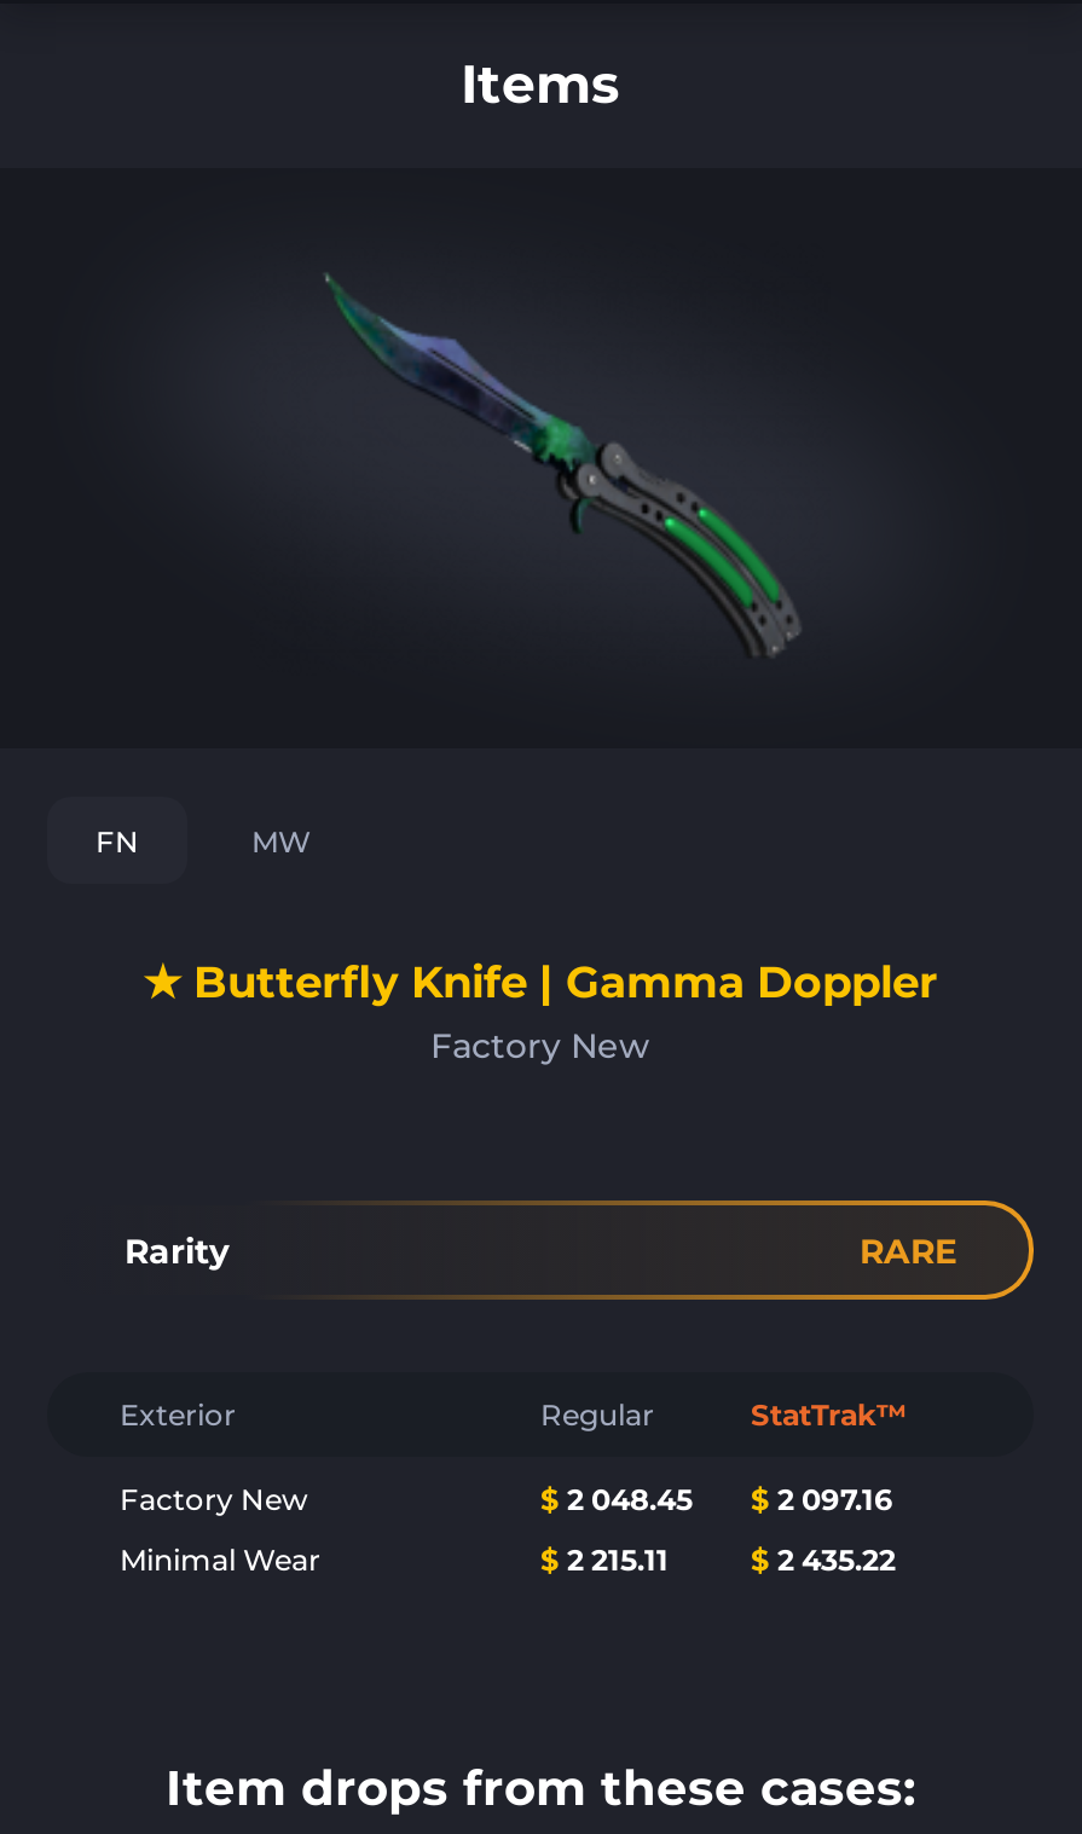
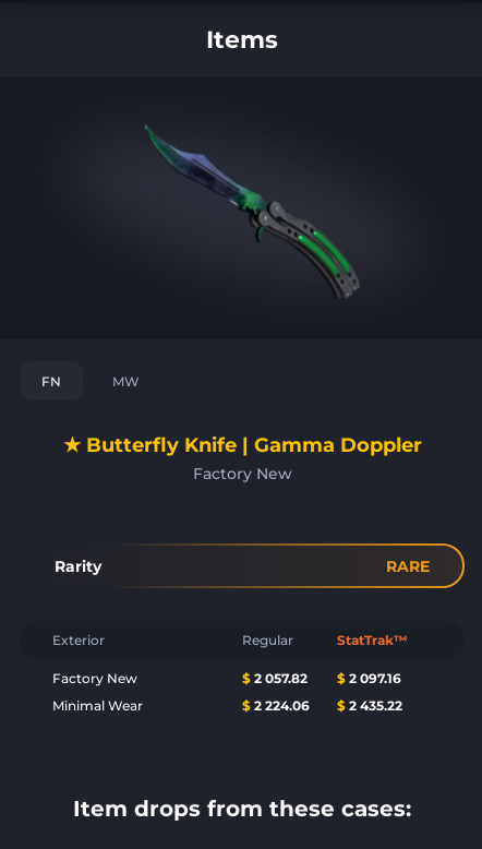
[540,1481,893,1517] $2 048.45 $2 097.16 -> [242,670,401,686] $2 057.82 $2 097.16
[540,1541,669,1578] $2 215.11 -> [242,697,310,714] $2 224.06

